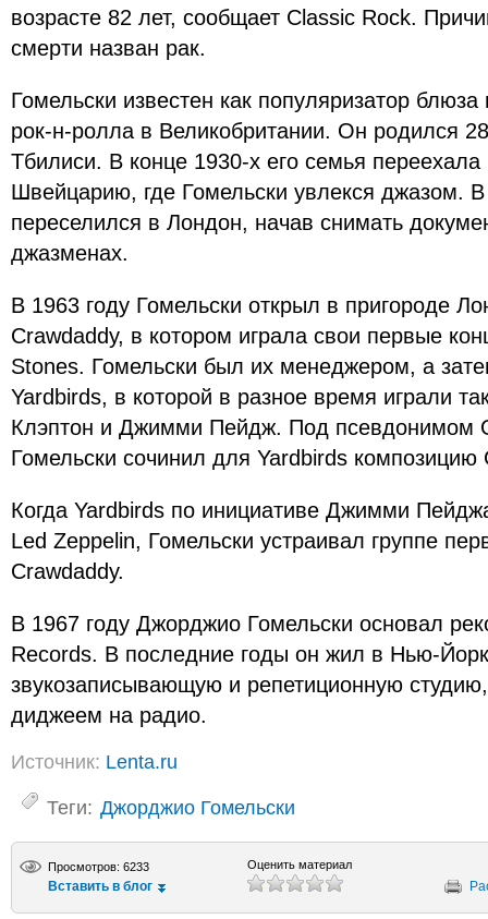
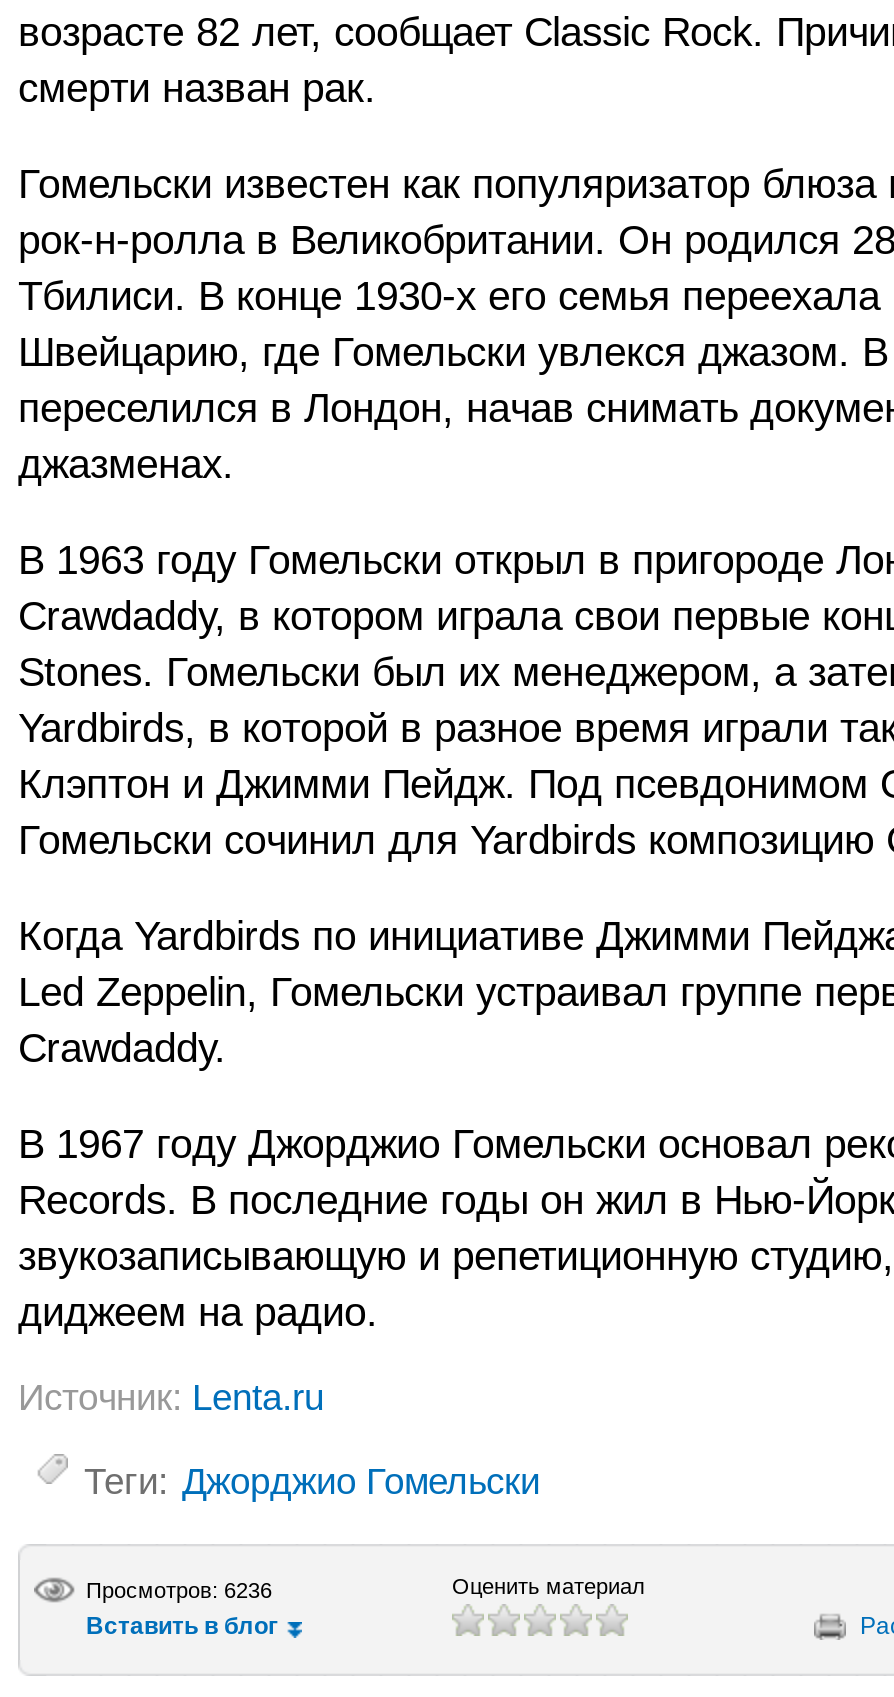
[48,860,149,873] Просмотров: 6233 -> [86,1578,272,1602] Просмотров: 6236

